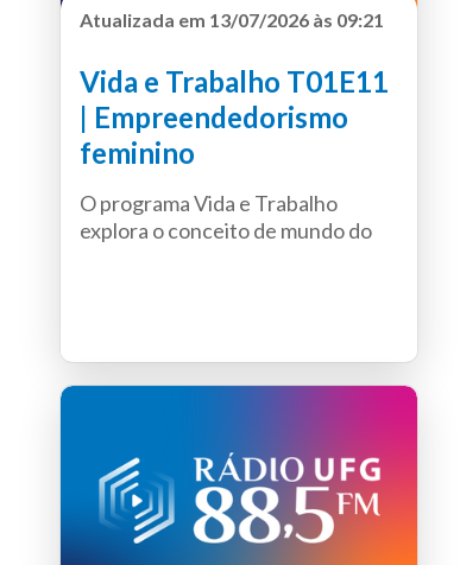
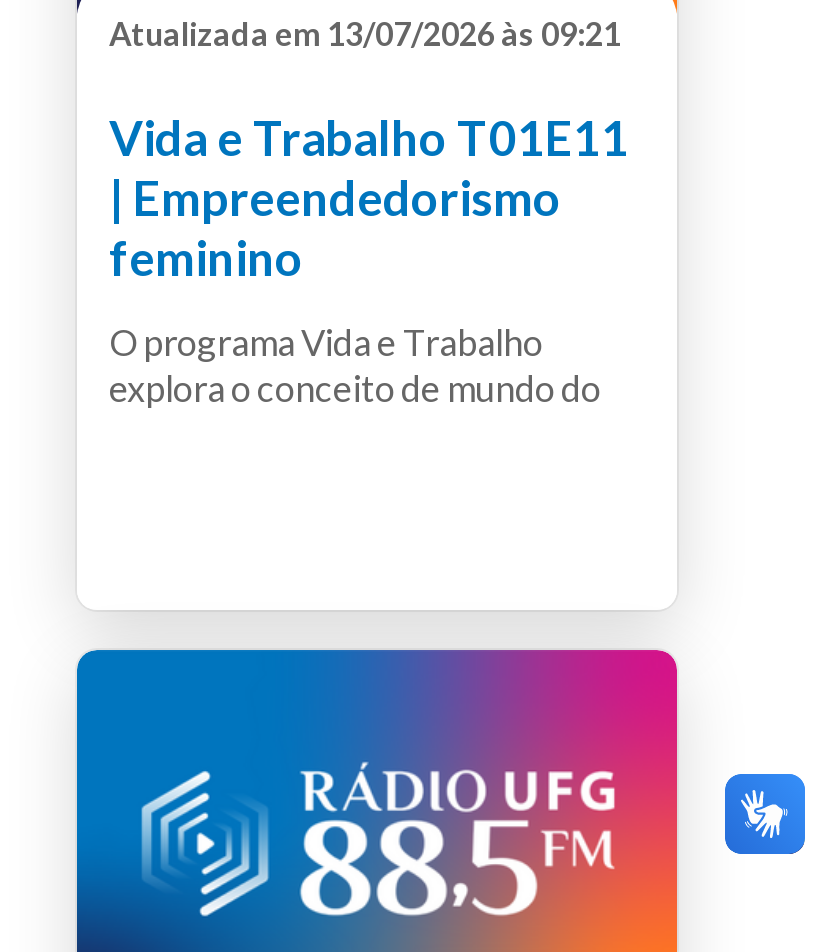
none -> [723,772,807,856] [image]

